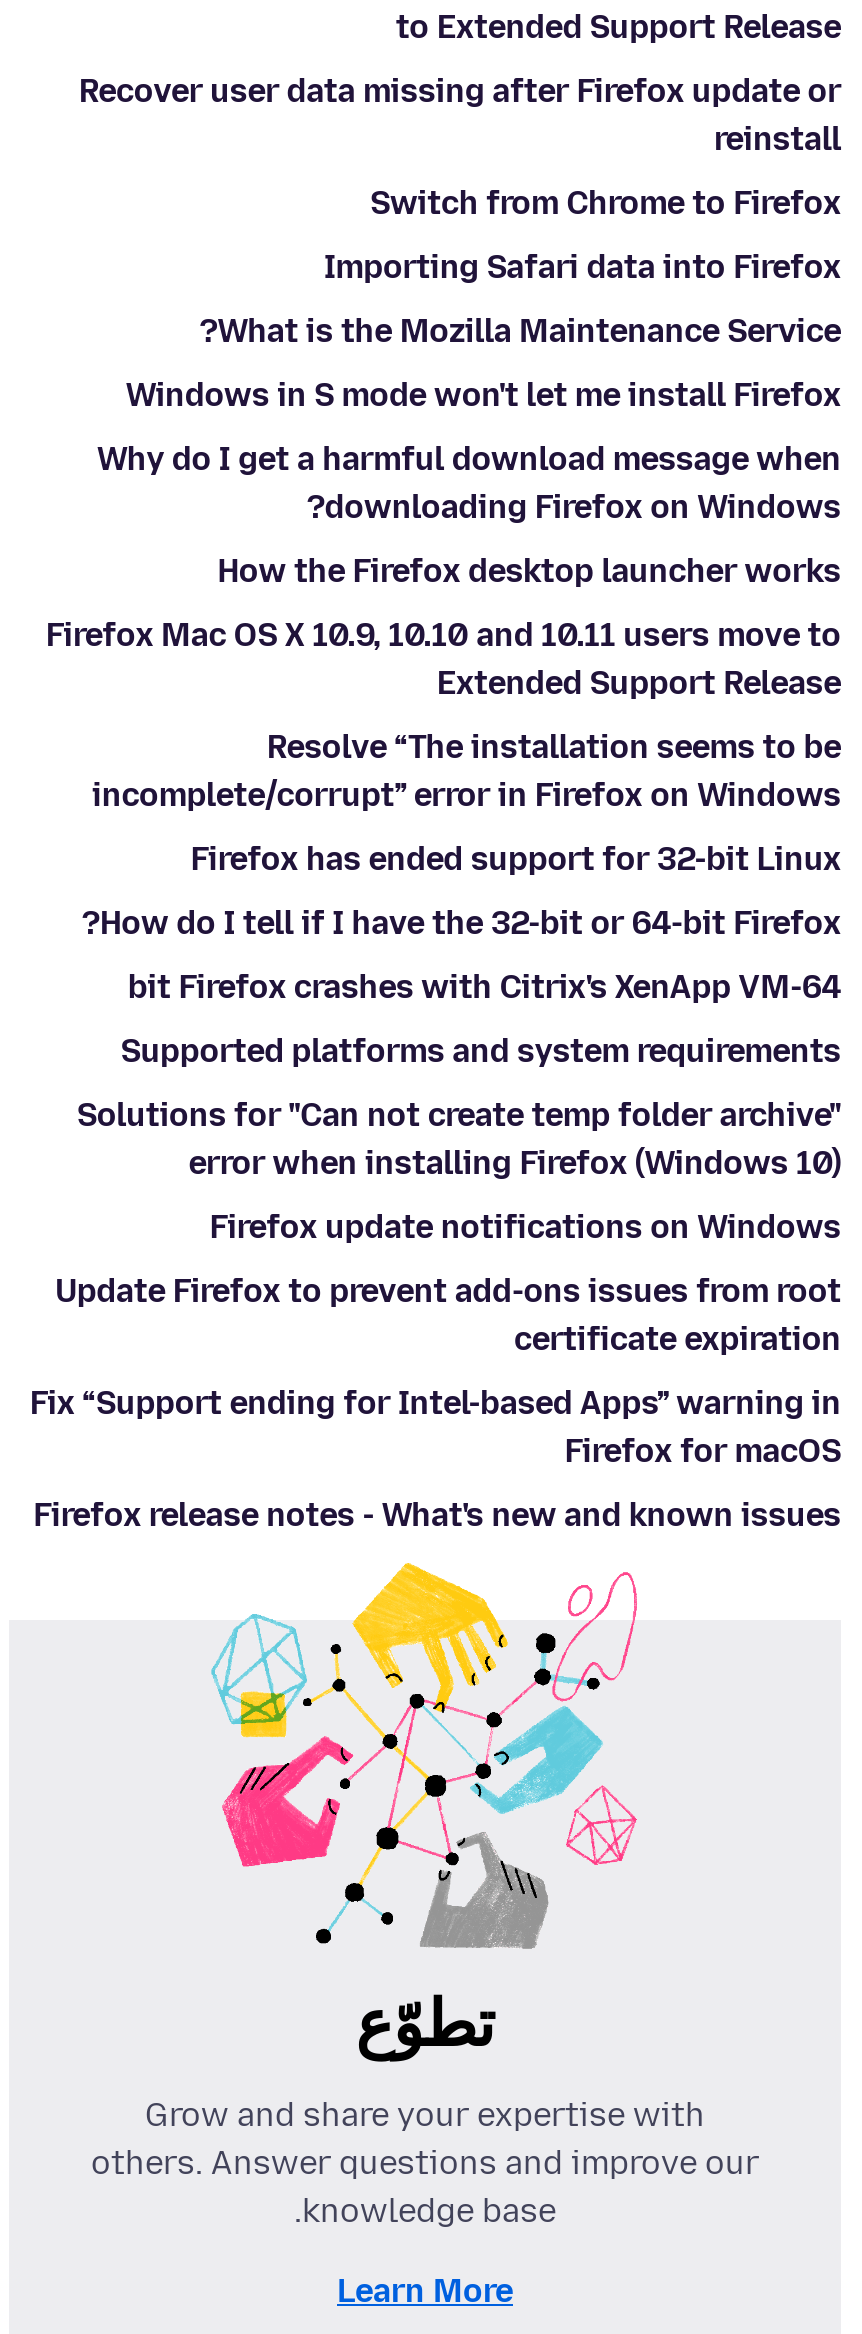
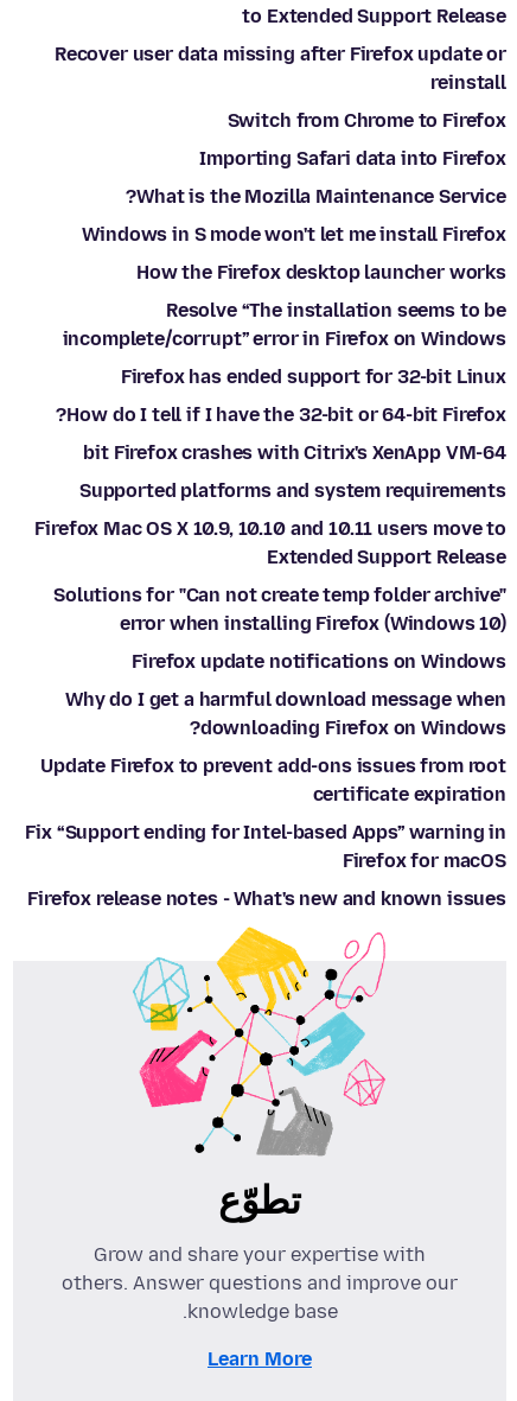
moved [97,439,841,525] -> [65,687,506,738]: Why do I get a harmful download message when | downloading Firefox on Windows?
moved [217,551,841,589] -> [136,260,506,283]: How the Firefox desktop launcher works
moved [46,615,841,701] -> [35,517,506,568]: Firefox Mac OS X 10.9, 10.10 and 10.11 users move to | Extended Support Release
moved [92,727,841,1069] -> [62,298,506,501]: Resolve “The installation seems to be | incomplete/corrupt” error in Firefox on Windows | Firefox has ended support for 32-bit Linux | How do I tell if I have the 32-bit or 64-bit Firefox? | Supported platforms and system requirements
moved [77,1095,841,1245] -> [53,583,506,672]: Solutions for "Can not create temp folder archive" | error when installing Firefox (Windows 10) | Firefox update notifications on Windows

